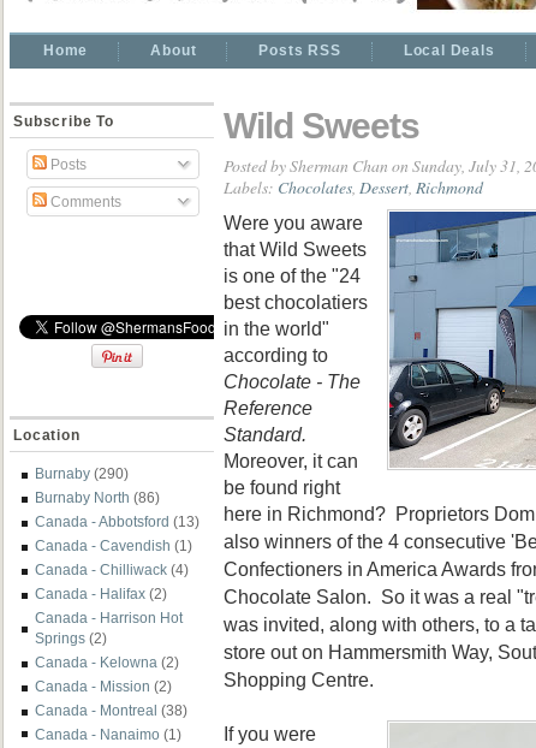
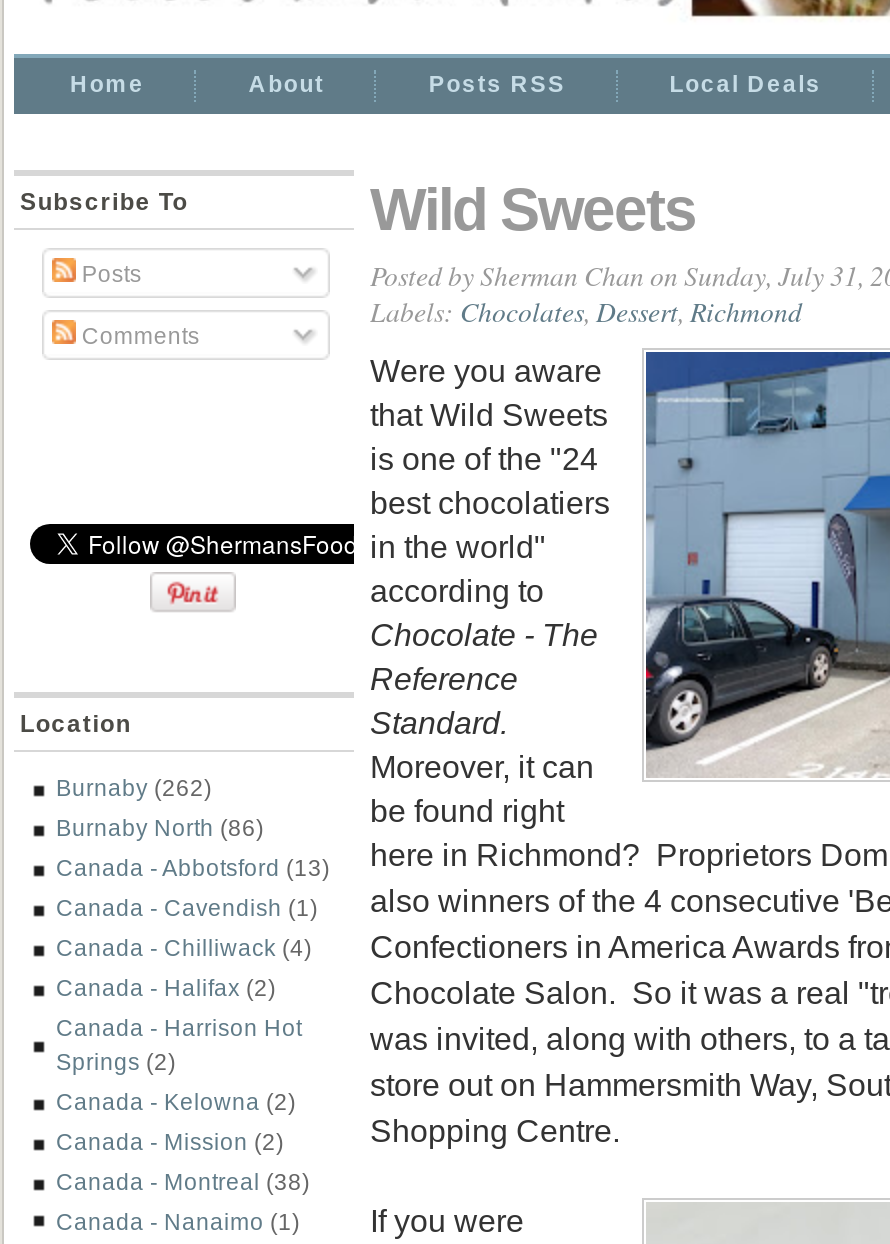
[35,466,129,481] Burnaby (290) -> [56,775,212,801] Burnaby (262)

